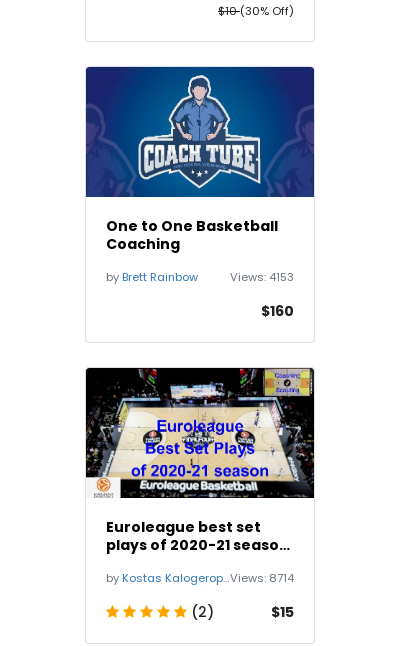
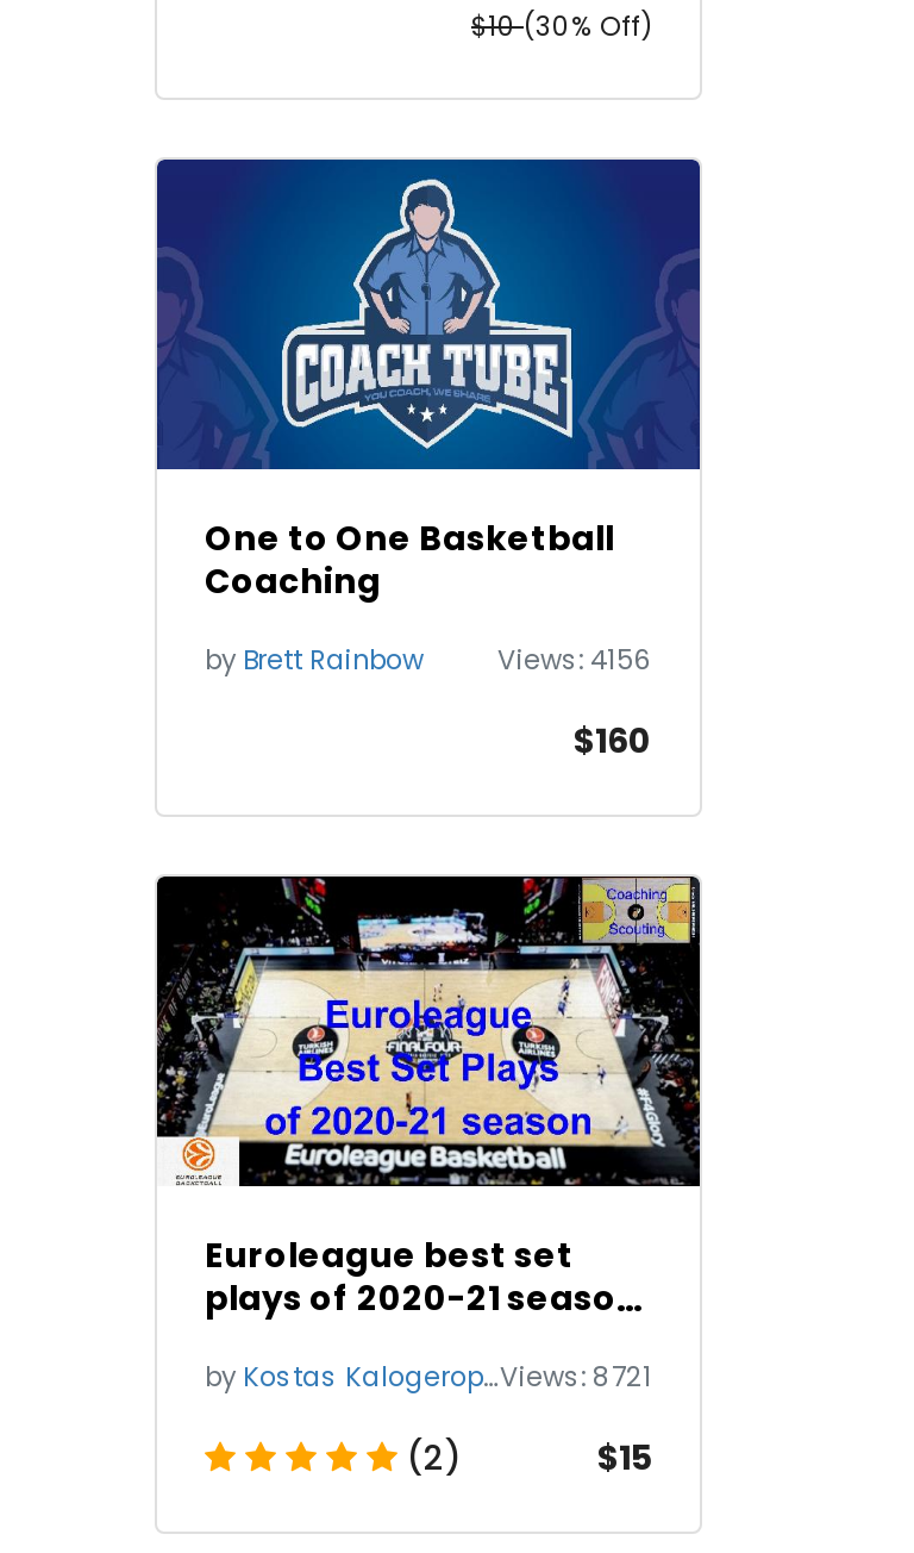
[106,269,294,285] by Brett Rainbow Views: 4153 -> [205,642,652,680] by Brett Rainbow Views: 4156
[106,570,294,586] by Kostas Kalogeropoulos Views: 8714 -> [205,1359,652,1397] by Kostas Kalogeropoulos Views: 8721

